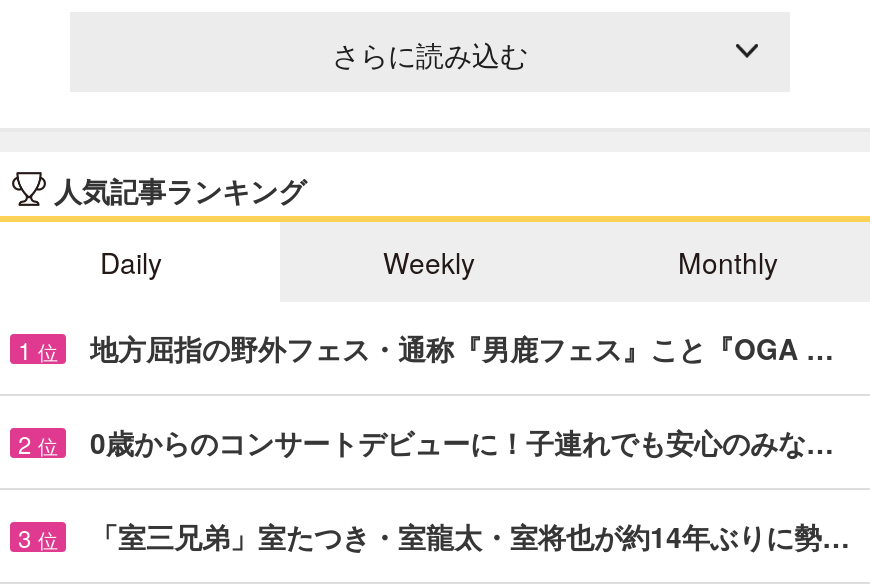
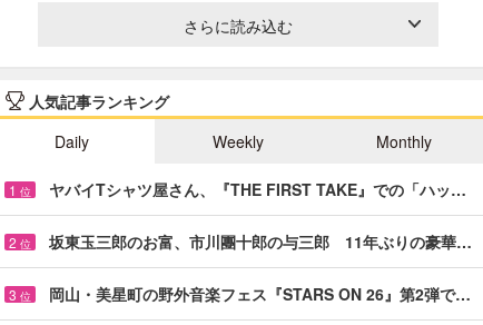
[90,328,834,368] 地方屈指の野外フェス・通称『男鹿フェス』こと『OGA … -> [49,178,466,200] ヤバイTシャツ屋さん、『THE FIRST TAKE』での「ハッ…
[90,422,834,462] 0歳からのコンサートデビューに！子連れでも安心のみな… -> [49,230,472,252] 坂東玉三郎のお富、市川團十郎の与三郎 11年ぶりの豪華…
[90,516,850,556] 「室三兄弟」室たつき・室龍太・室将也が約14年ぶりに勢… -> [49,282,471,305] 岡山・美星町の野外音楽フェス『STARS ON 26』第2弾で…

